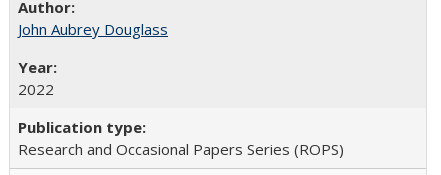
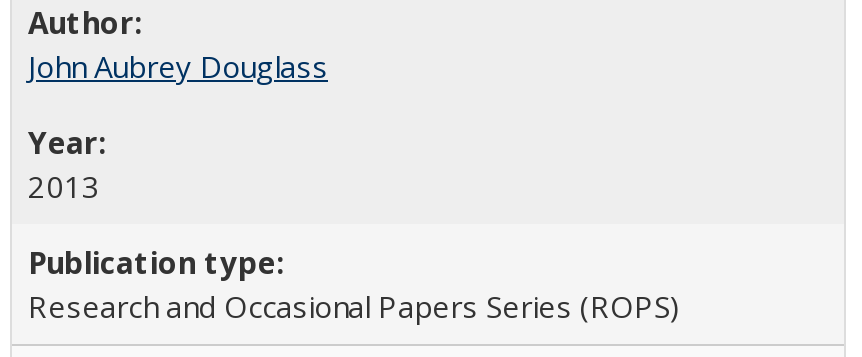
[18,79,54,99] 2022 -> [28,166,100,206] 2013

